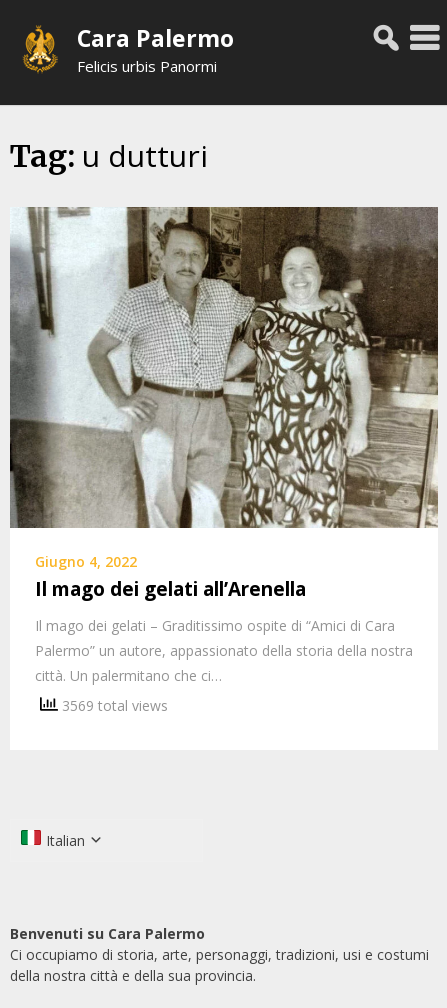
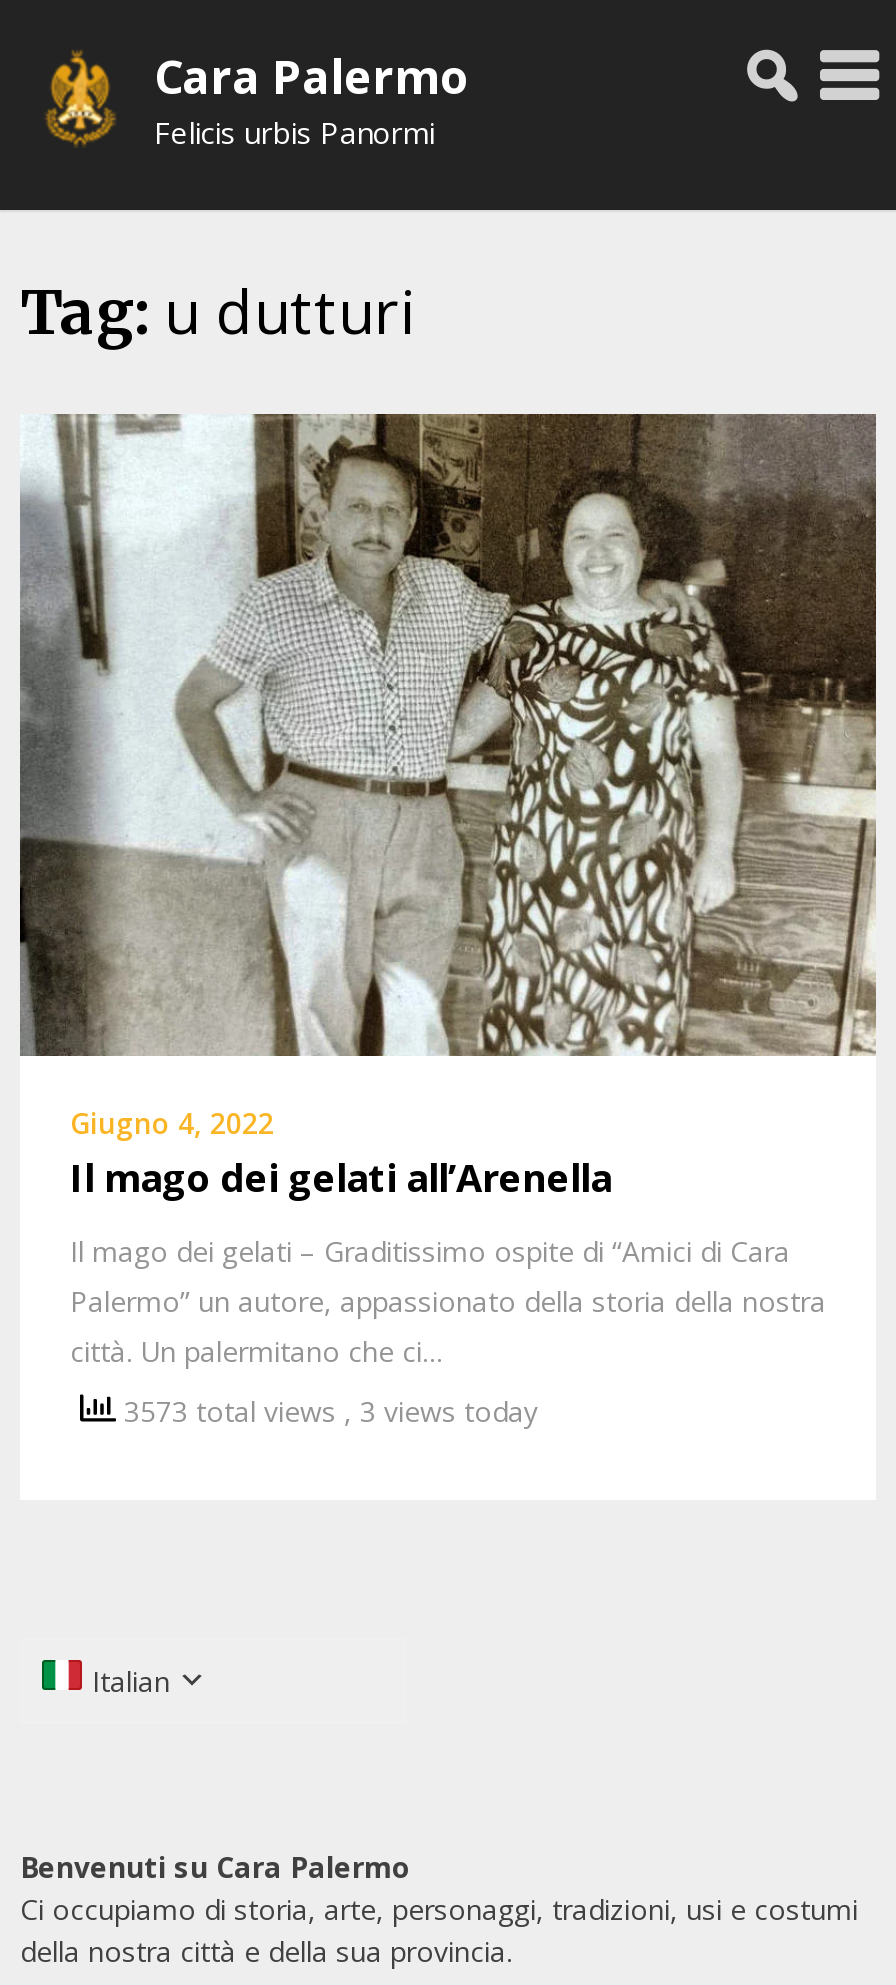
[58,696,168,715] 3569 total views -> [116,1392,538,1430] 3573 total views, 3 views today

